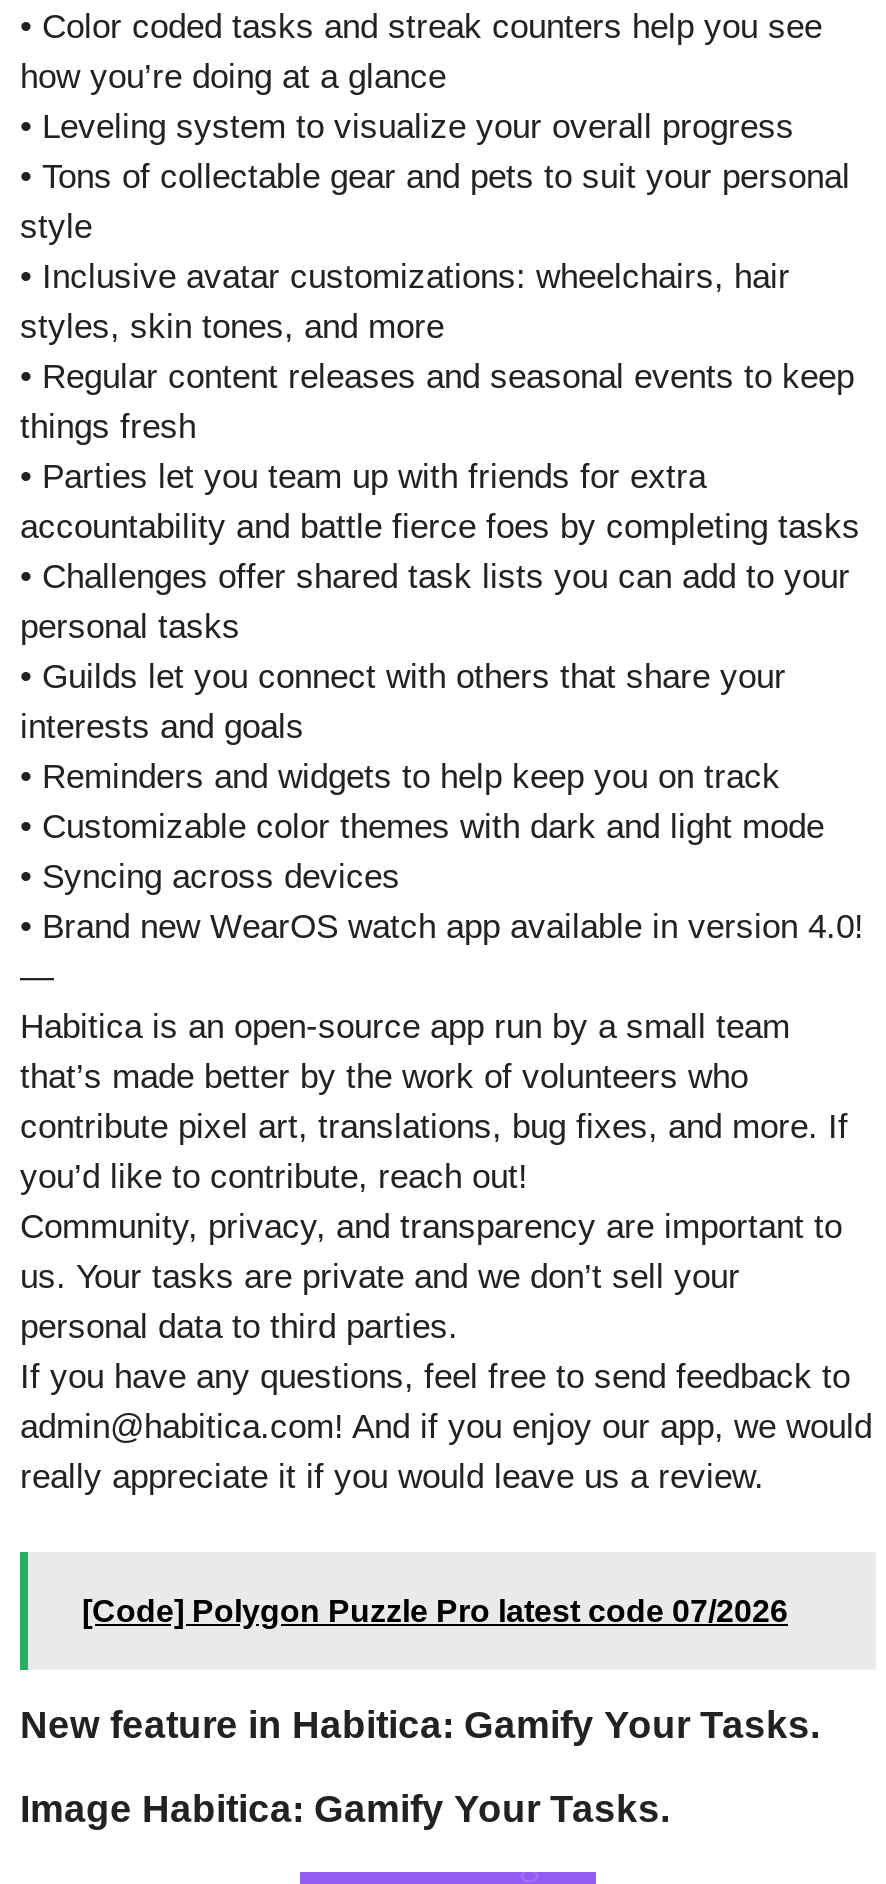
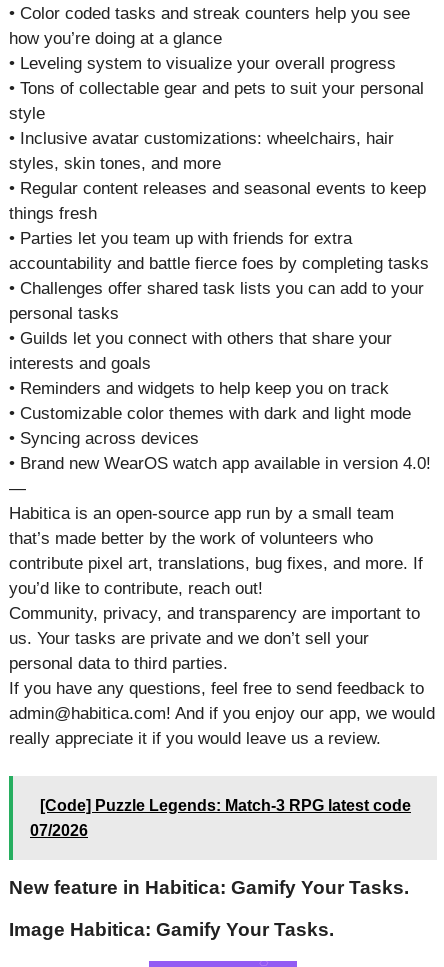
[82,1594,788,1628] [Code] Polygon Puzzle Pro latest code 07/2026 -> [30,797,411,839] [Code] Puzzle Legends: Match-3 RPG latest code | 07/2026

